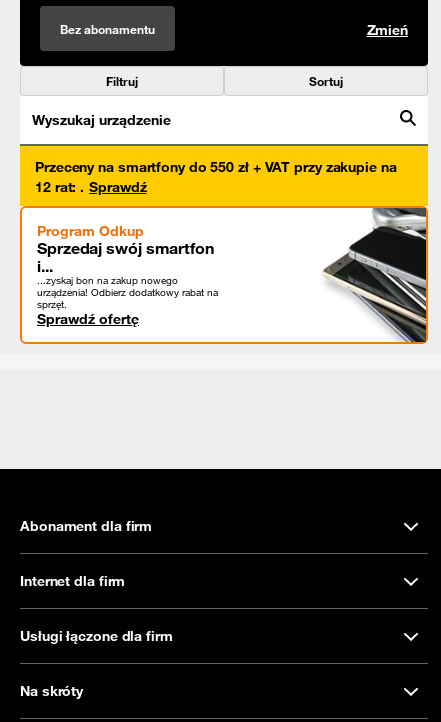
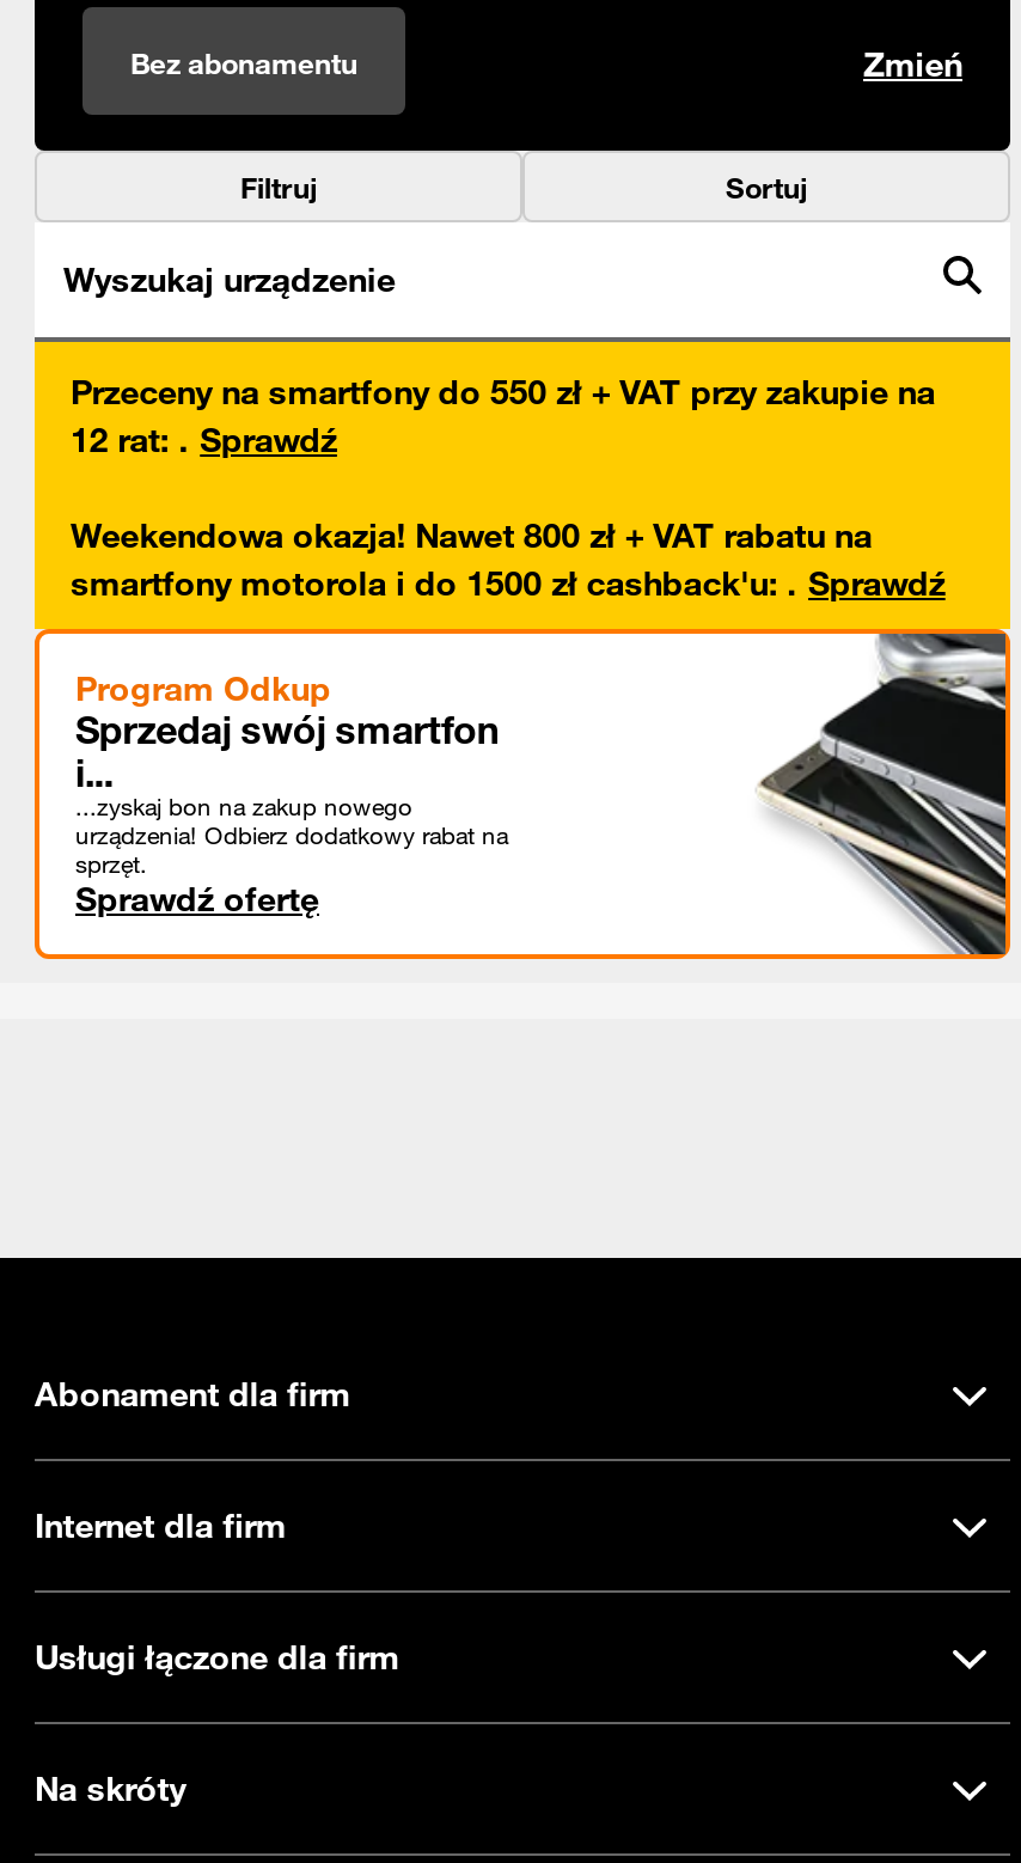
none -> [71,514,945,605] Weekendowa okazja! Nawet 800 zł + VAT rabatu na | smartfony motorola i do 1500 zł cashback'u:. Sprawdź

